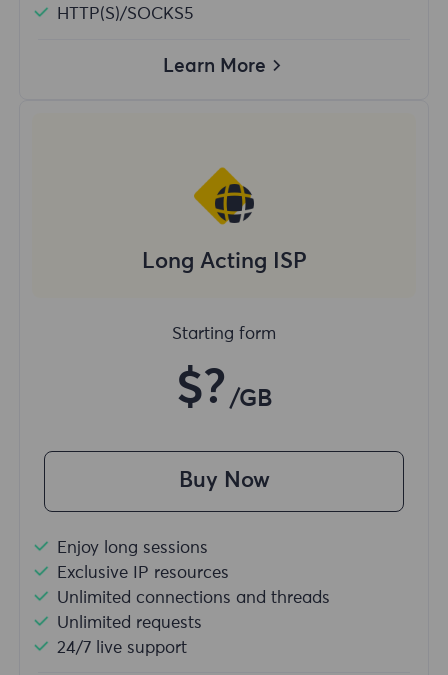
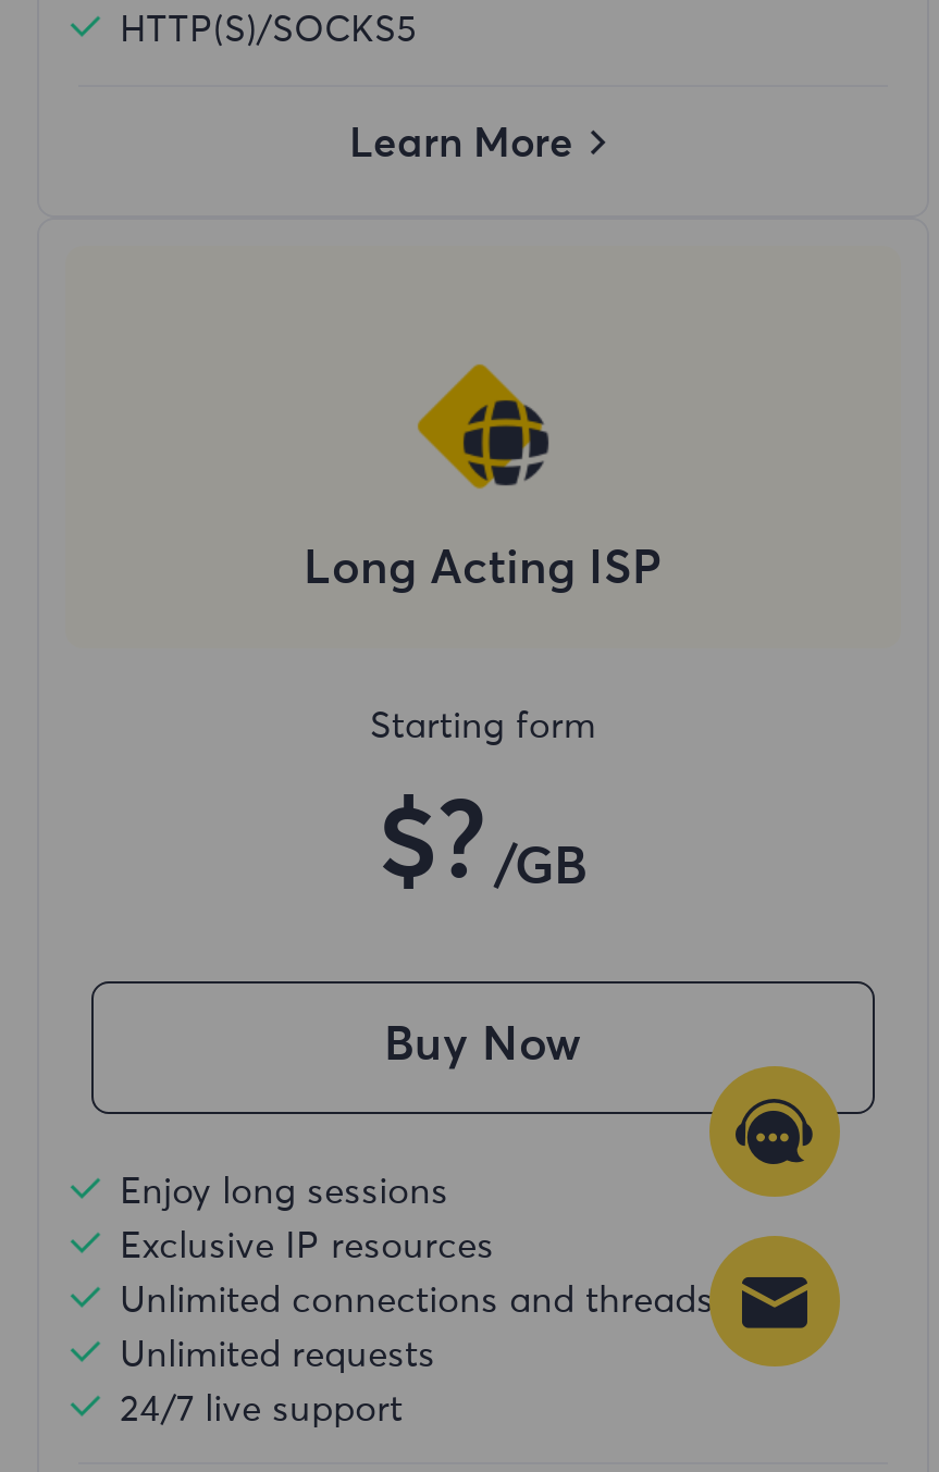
none -> [707,1064,842,1199] [image]
none -> [712,1234,842,1369] [image]

